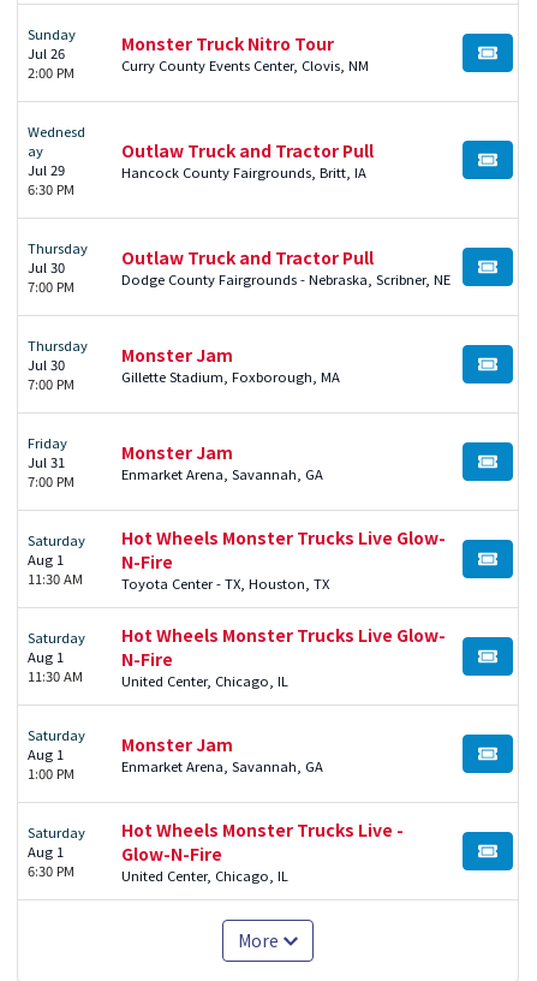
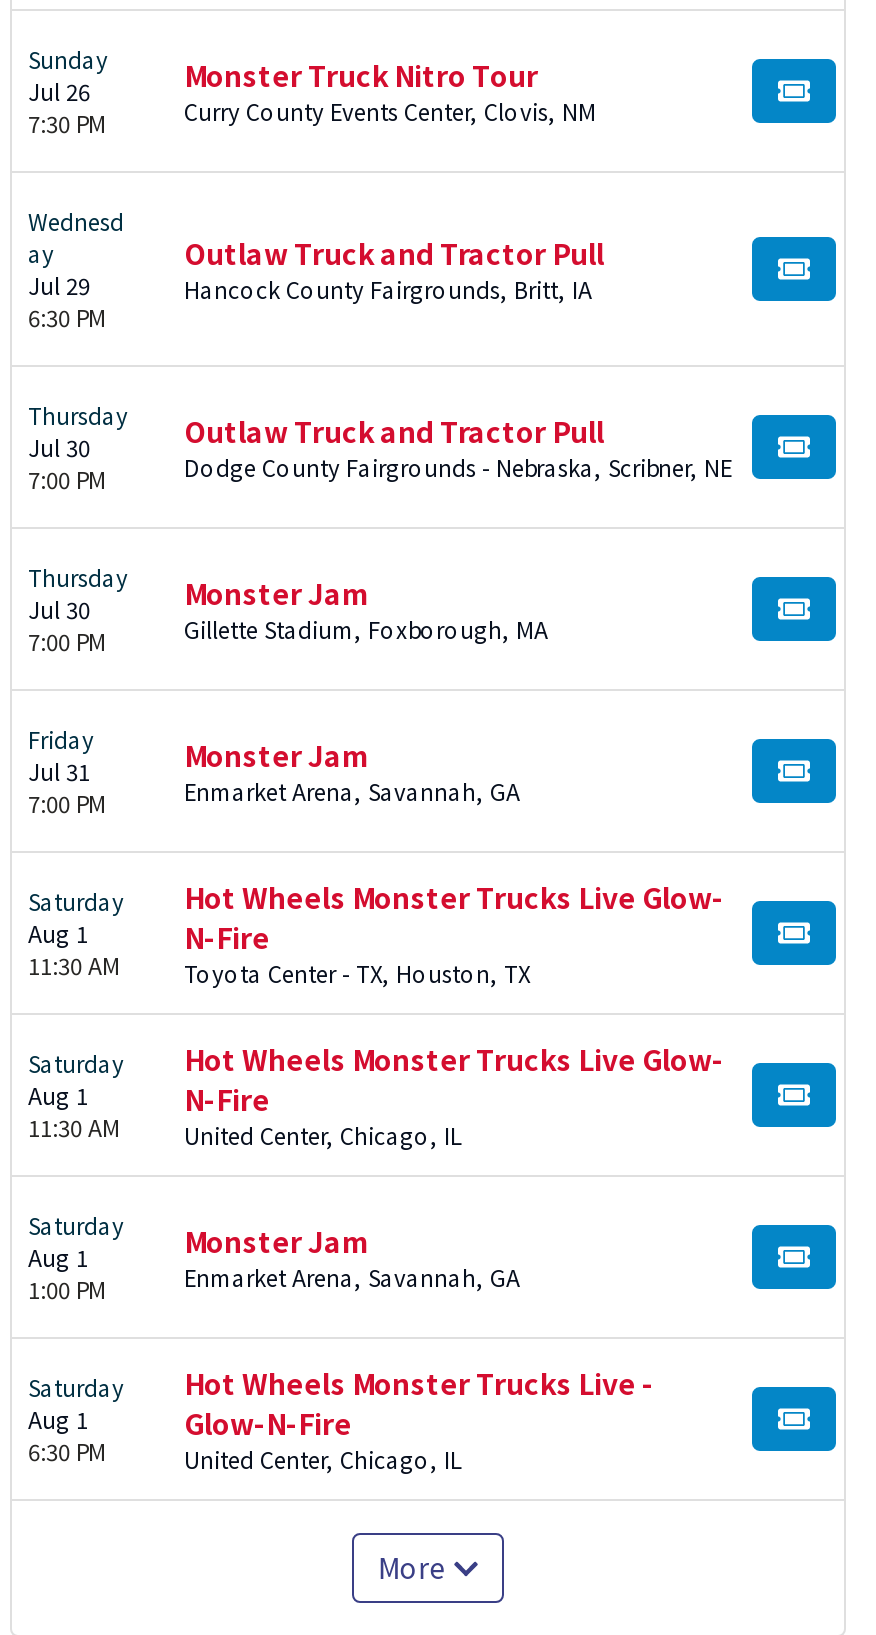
[28,62,74,81] 2:00 PM -> [28,106,106,138] 7:30 PM

